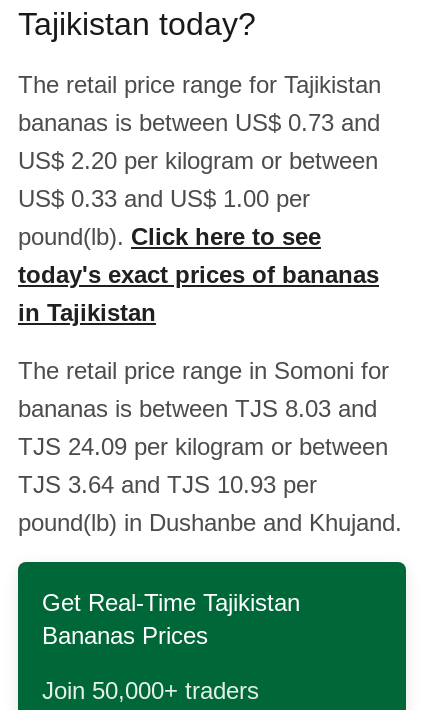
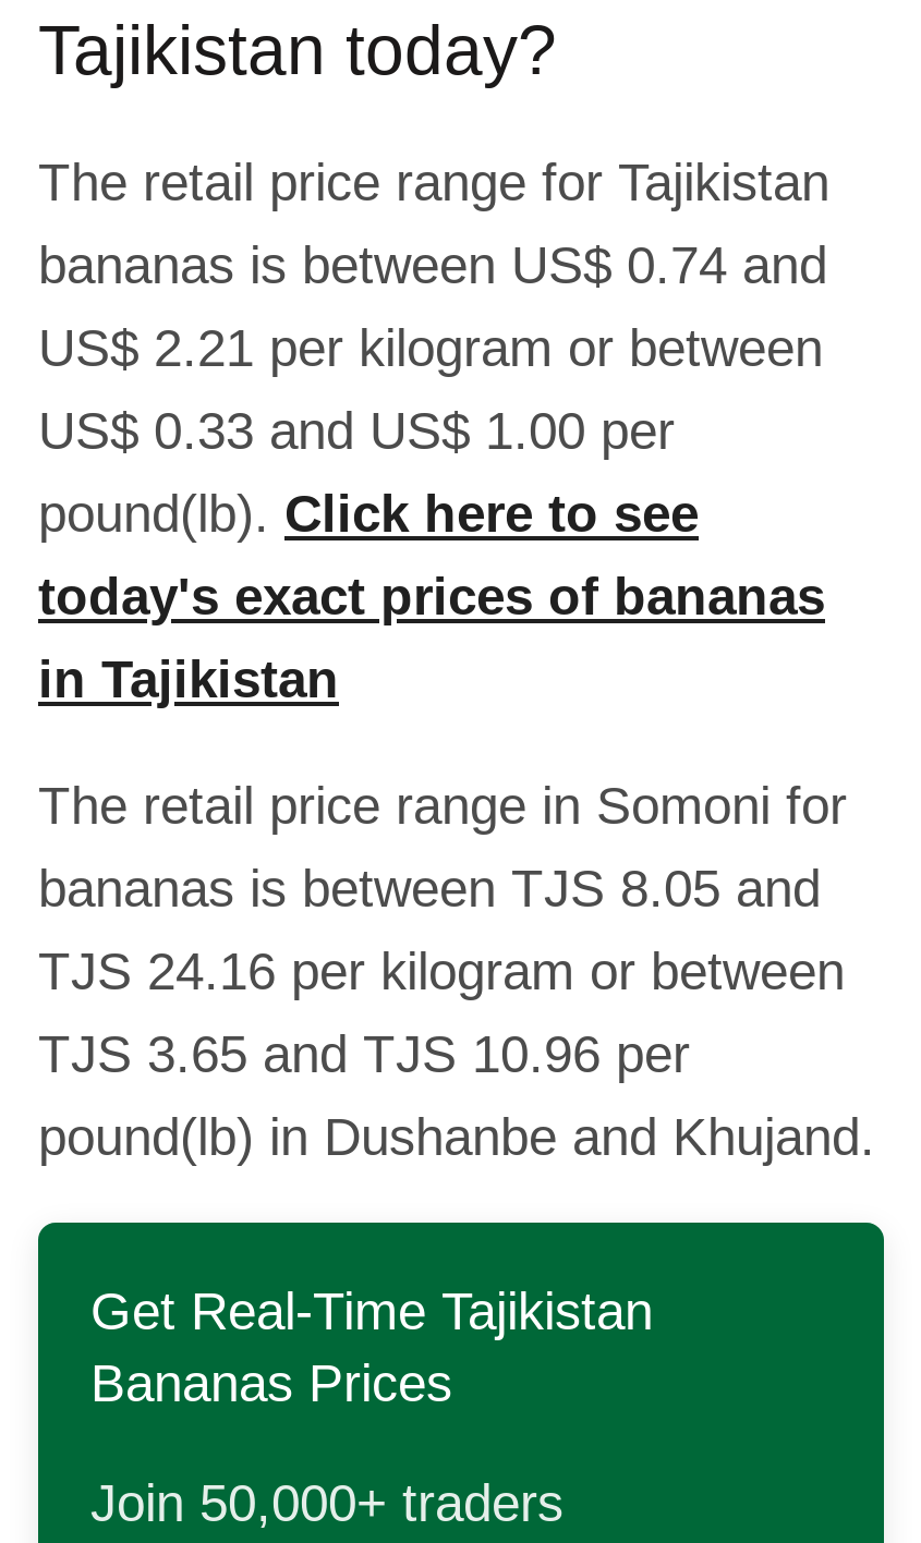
[18,109,380,136] bananas is between US$ 0.73 and -> [38,235,827,294] bananas is between US$ 0.74 and
[18,147,378,174] US$ 2.20 per kilogram or between -> [38,318,823,377] US$ 2.21 per kilogram or between
[18,395,377,422] bananas is between TJS 8.03 and -> [38,859,821,918] bananas is between TJS 8.05 and
[18,433,388,460] TJS 24.09 per kilogram or between -> [38,941,845,1000] TJS 24.16 per kilogram or between
[18,471,317,498] TJS 3.64 and TJS 10.93 per -> [38,1024,690,1083] TJS 3.65 and TJS 10.96 per

